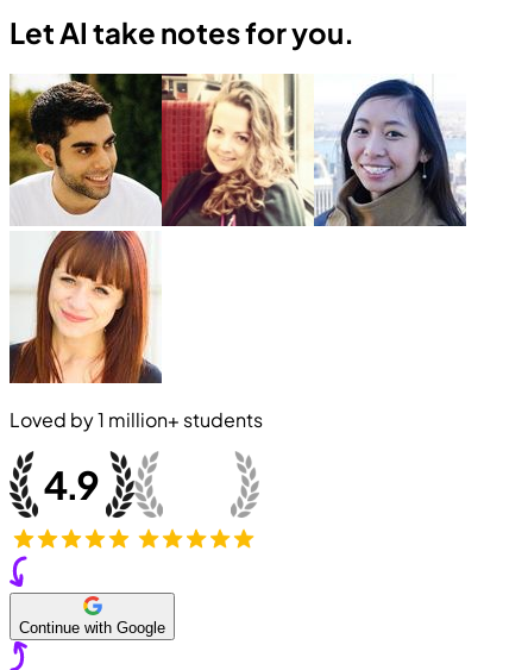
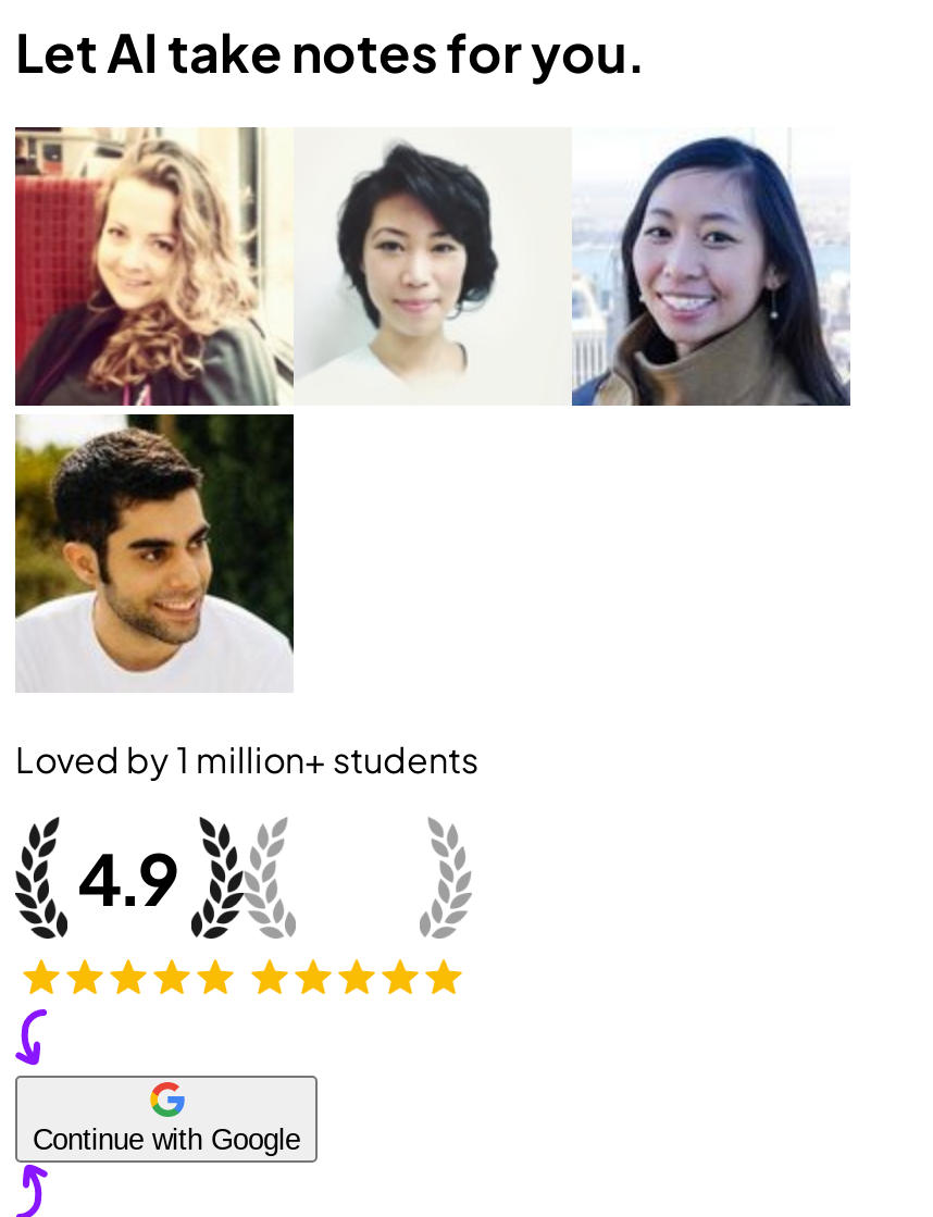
[8,73,315,384] [image] -> [13,125,572,693] [image]

